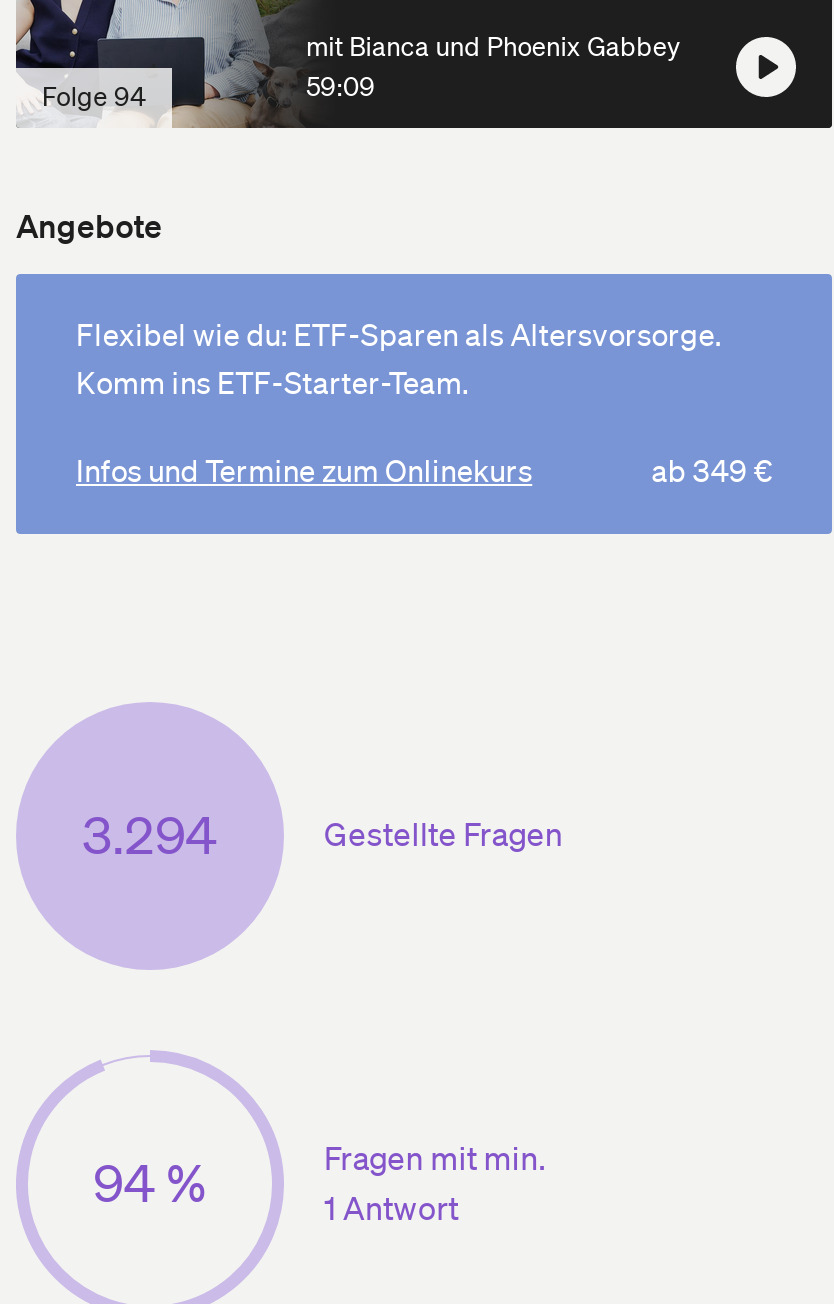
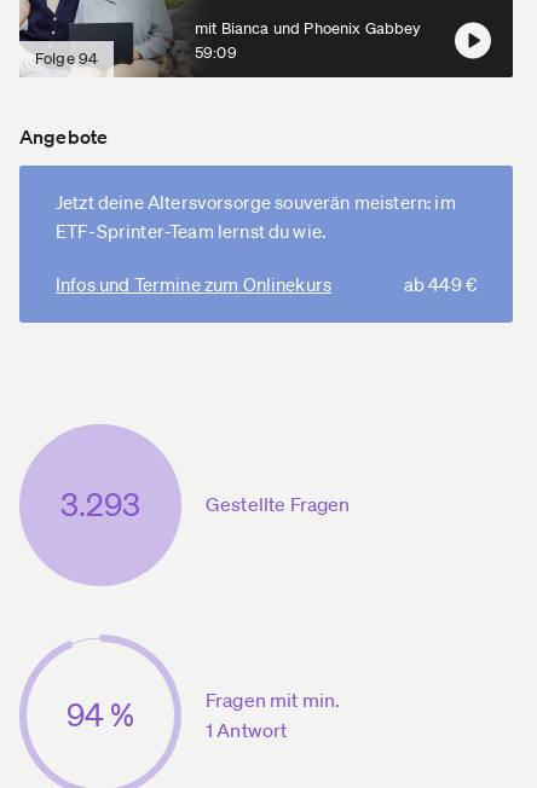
[76,314,721,402] Flexibel wie du: ETF-Sparen als Altersvorsorge. | Komm ins ETF-Starter-Team. -> [56,190,456,243] Jetzt deine Altersvorsorge souverän meistern: im | ETF-Sprinter-Team lernst du wie.
[651,450,772,490] ab 349 € -> [404,272,477,296] ab 449 €
[82,805,218,865] 3.294 -> [60,486,141,523] 3.293

